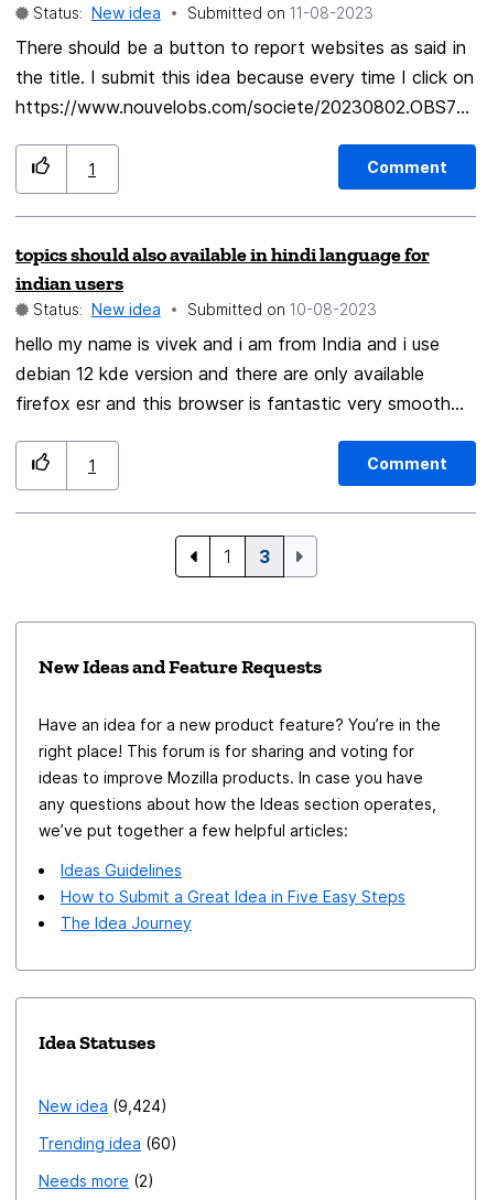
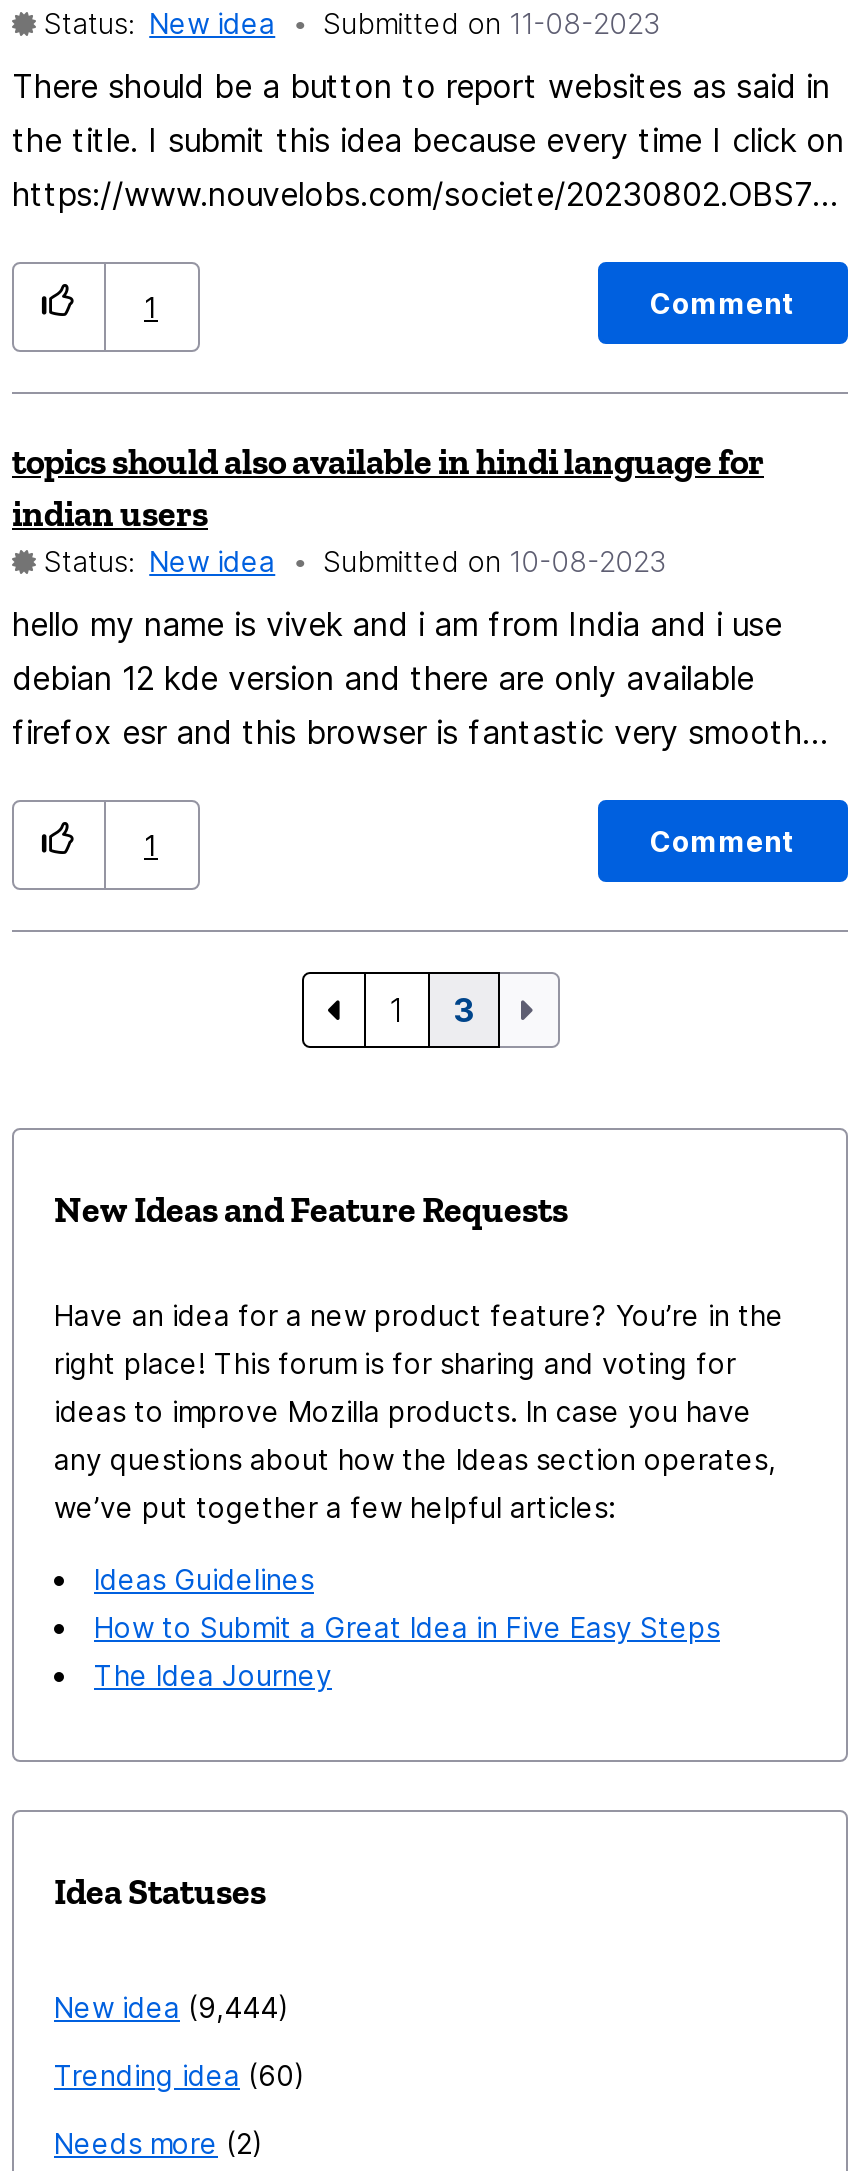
[39,1097,161,1115] New idea 9,424 -> [54,1990,278,2024] New idea 9,444

